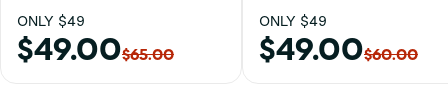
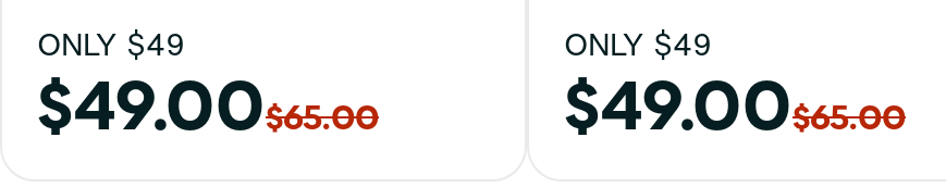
[17,27,418,71] $49.00$65.00 $49.00$60.00 -> [37,58,906,153] $49.00$65.00 $49.00$65.00

